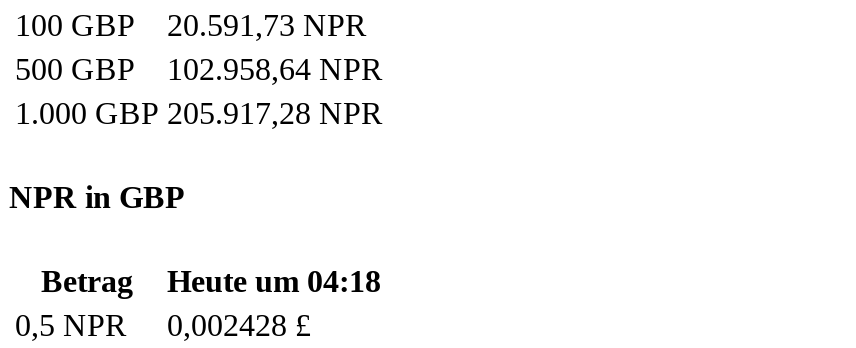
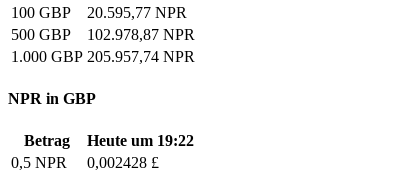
[15,7,367,41] 100 GBP 20.591,73 NPR -> [11,4,187,21] 100 GBP 20.595,77 NPR
[15,51,383,85] 500 GBP 102.958,64 NPR -> [11,26,195,43] 500 GBP 102.978,87 NPR
[15,95,383,129] 1.000 GBP 205.917,28 NPR -> [11,48,195,65] 1.000 GBP 205.957,74 NPR
[41,264,381,298] Betrag Heute um 04:18 -> [24,132,194,149] Betrag Heute um 19:22

